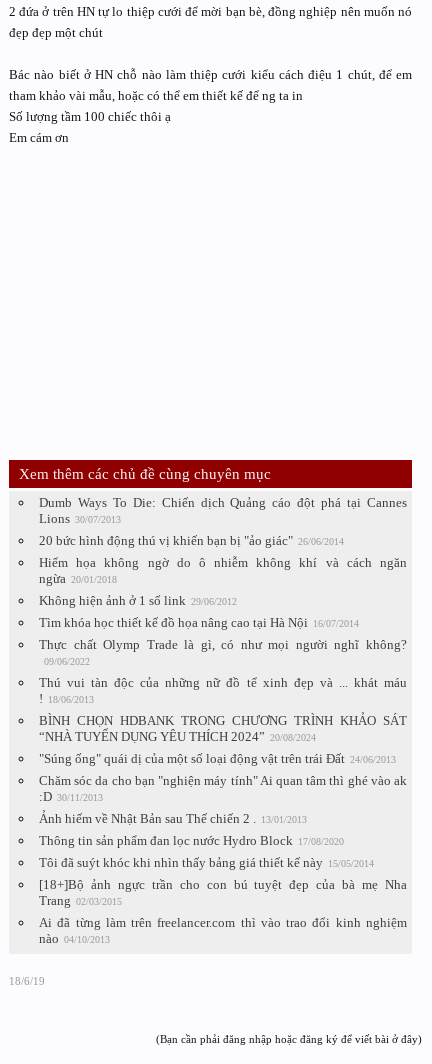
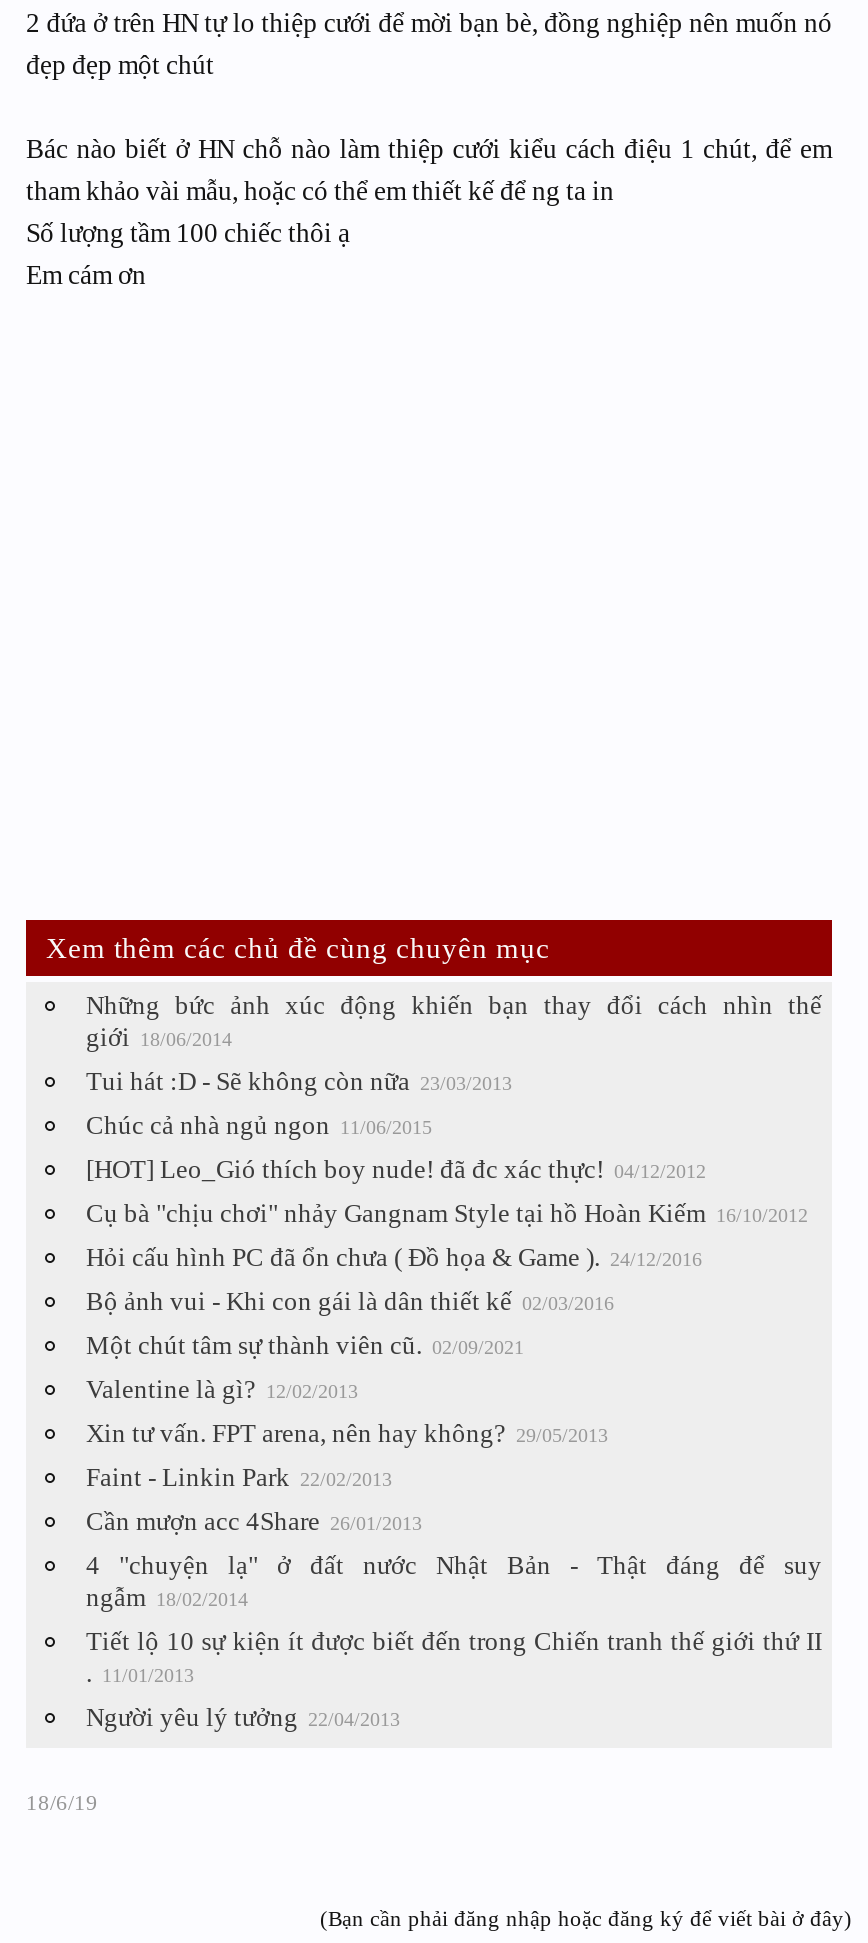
[39,495,407,526] Dumb Ways To Die: Chiến dịch Quảng cáo đột phá tại Cannes | Lions 30/07/2013 -> [86,990,822,1052] Những bức ảnh xúc động khiến bạn thay đổi cách nhìn thế | giới 18/06/2014
[39,533,344,548] 20 bức hình động thú vị khiến bạn bị "ảo giác" 26/06/2014 -> [86,1066,512,1096] Tui hát :D - Sẽ không còn nữa 23/03/2013
[39,555,407,586] Hiểm họa không ngờ do ô nhiễm không khí và cách ngăn | ngừa 20/01/2018 -> [86,1110,432,1140] Chúc cả nhà ngủ ngon 11/06/2015
[39,593,237,608] Không hiện ảnh ở 1 số link 29/06/2012 -> [86,1154,706,1184] [HOT] Leo_Gió thích boy nude! đã đc xác thực! 04/12/2012
[39,615,359,630] Tìm khóa học thiết kế đồ họa nâng cao tại Hà Nội 16/07/2014 -> [86,1198,808,1228] Cụ bà "chịu chơi" nhảy Gangnam Style tại hồ Hoàn Kiếm 16/10/2012
[39,637,407,667] Thực chất Olymp Trade là gì, có như mọi người nghĩ không? | 09/06/2022 -> [86,1242,702,1272] Hỏi cấu hình PC đã ổn chưa ( Đồ họa & Game ). 24/12/2016
[39,675,407,706] Thú vui tàn độc của những nữ đồ tể xinh đẹp và ... khát máu | ! 18/06/2013 -> [86,1286,614,1316] Bộ ảnh vui - Khi con gái là dân thiết kế 02/03/2016
[39,713,407,744] BÌNH CHỌN HDBANK TRONG CHƯƠNG TRÌNH KHẢO SÁT | “NHÀ TUYỂN DỤNG YÊU THÍCH 2024” 20/08/2024 -> [86,1330,524,1360] Một chút tâm sự thành viên cũ. 02/09/2021
[39,751,396,766] "Súng ống" quái dị của một số loại động vật trên trái Đất 24/06/2013 -> [86,1374,358,1404] Valentine là gì? 12/02/2013
[39,773,407,804] Chăm sóc da cho bạn "nghiện máy tính" Ai quan tâm thì ghé vào ak | :D 30/11/2013 -> [86,1418,608,1448] Xin tư vấn. FPT arena, nên hay không? 29/05/2013
[39,811,307,826] Ảnh hiếm về Nhật Bản sau Thế chiến 2 . 13/01/2013 -> [86,1462,392,1492] Faint - Linkin Park 22/02/2013
[39,833,344,848] Thông tin sản phẩm đan lọc nước Hydro Block 17/08/2020 -> [86,1506,422,1536] Cần mượn acc 4Share 26/01/2013
[39,855,374,870] Tôi đã suýt khóc khi nhìn thấy bảng giá thiết kế này 15/05/2014 -> [86,1550,822,1612] 4 "chuyện lạ" ở đất nước Nhật Bản - Thật đáng để suy | ngẫm 18/02/2014
[39,877,407,908] [18+]Bộ ảnh ngực trần cho con bú tuyệt đẹp của bà mẹ Nha | Trang 02/03/2015 -> [86,1626,822,1688] Tiết lộ 10 sự kiện ít được biết đến trong Chiến tranh thế giới thứ II | . 11/01/2013
[39,915,407,946] Ai đã từng làm trên freelancer.com thì vào trao đổi kinh nghiệm | nào 04/10/2013 -> [86,1702,400,1732] Người yêu lý tưởng 22/04/2013

